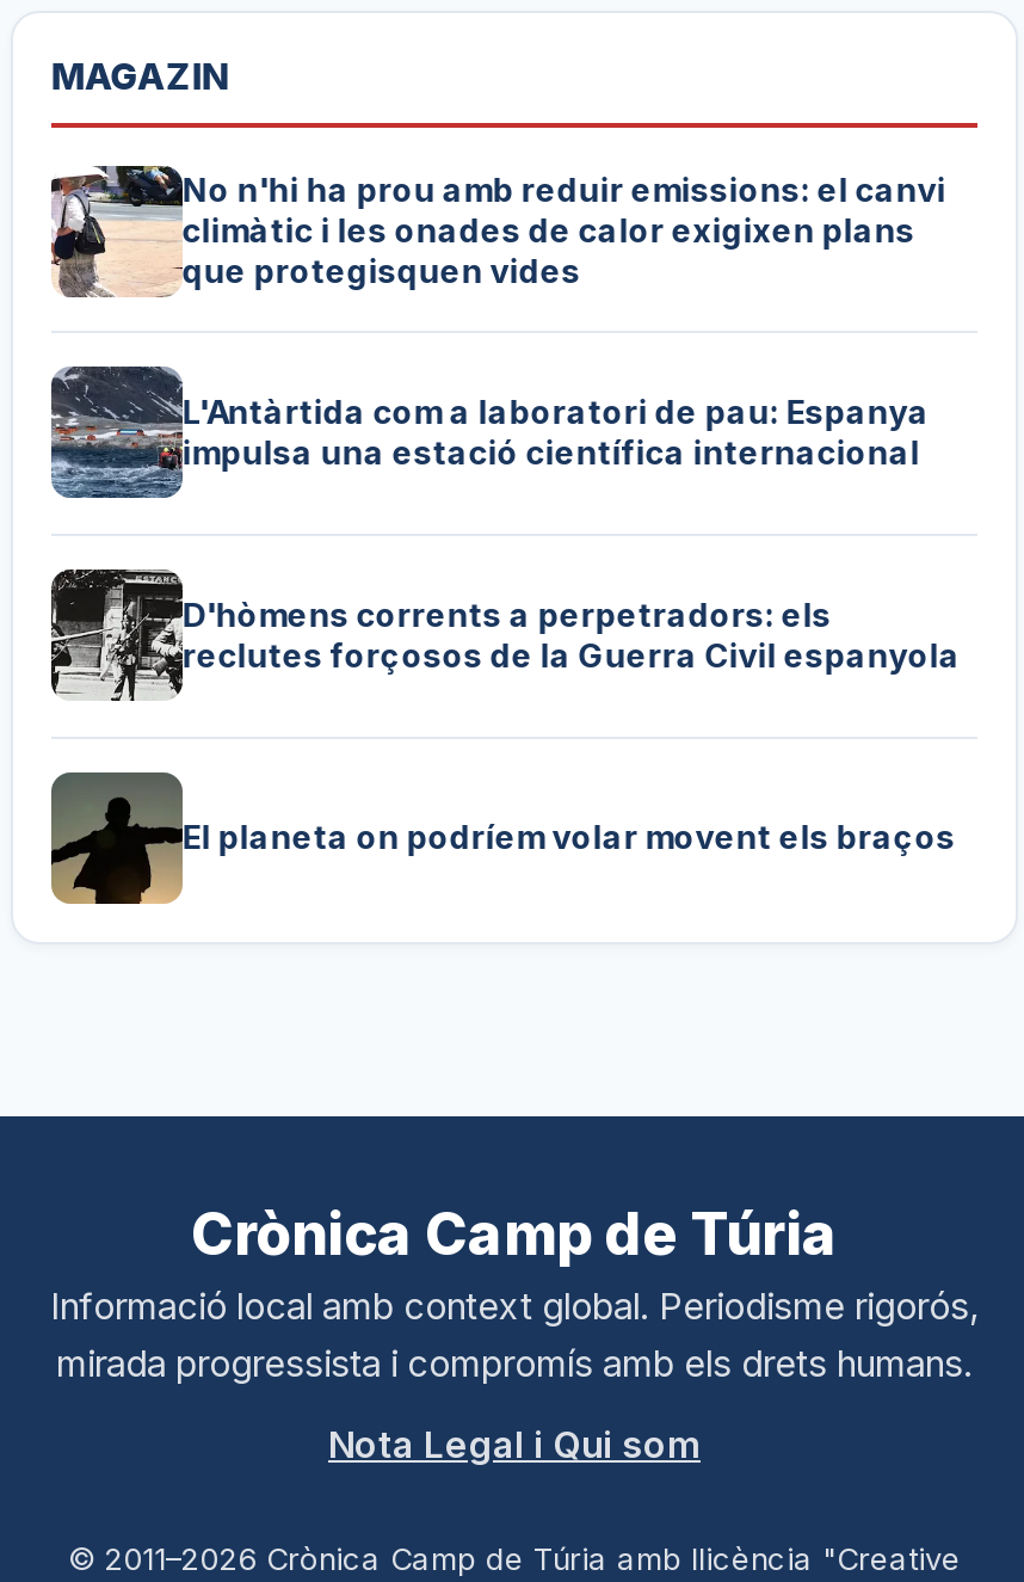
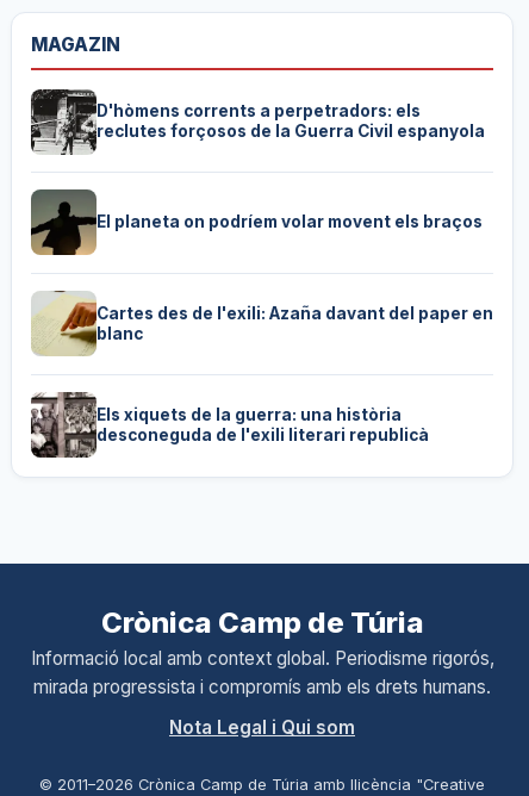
[51,164,946,297] [image] | No n'hi ha prou amb reduir emissions: el canvi | climàtic i les onades de calor exigixen plans | que protegisquen vides -> none
[51,367,929,498] [image] | L'Antàrtida com a laboratori de pau: Espanya | impulsa una estació científica internacional -> none
moved [47,567,960,856] -> [29,87,485,232]: [image] | D'hòmens corrents a perpetradors: els | reclutes forçosos de la Guerra Civil espanyola | El planeta on podríem volar movent els braços
none -> [30,392,429,459] [image] | Els xiquets de la guerra: una història | desconeguda de l'exili literari republicà
none -> [31,291,493,355] [image] | Cartes des de l'exili: Azaña davant del paper en | blanc

